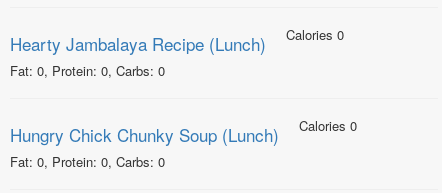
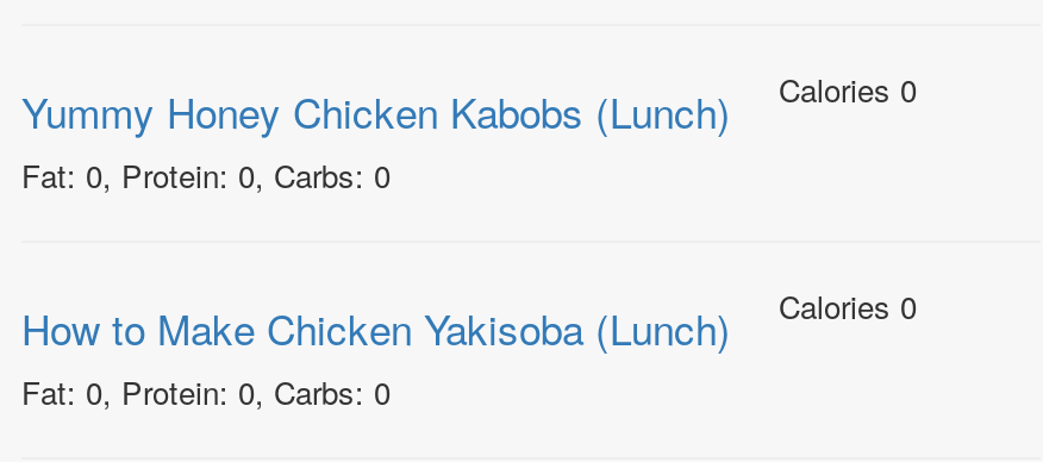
[10,31,266,56] Hearty Jambalaya Recipe (Lunch) -> [21,81,731,141] Yummy Honey Chicken Kabobs (Lunch)
[10,122,279,147] Hungry Chick Chunky Soup (Lunch) -> [21,298,731,357] How to Make Chicken Yakisoba (Lunch)

